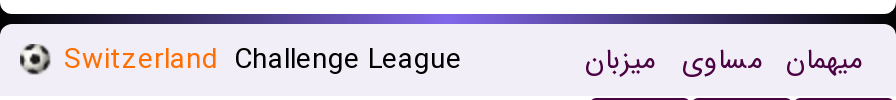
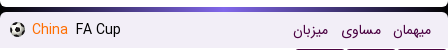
[64,38,462,82] Switzerland Challenge League -> [32,19,121,41] China FA Cup

